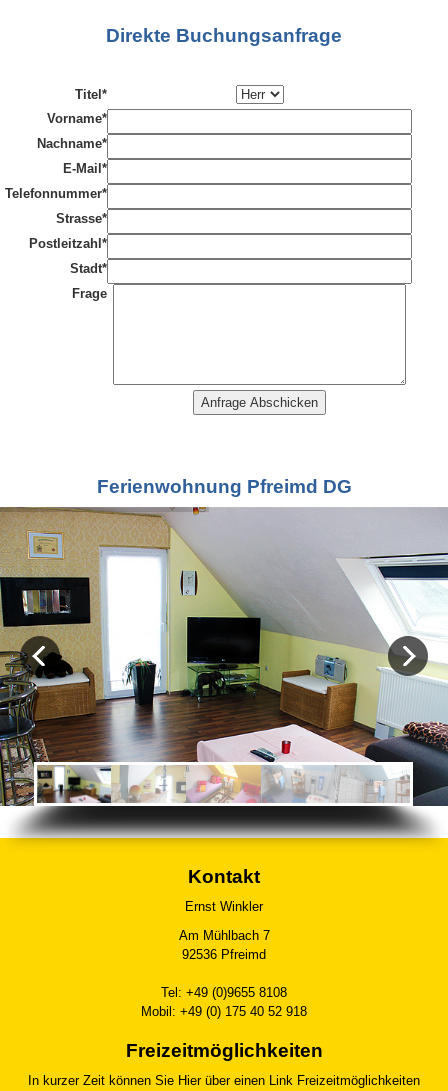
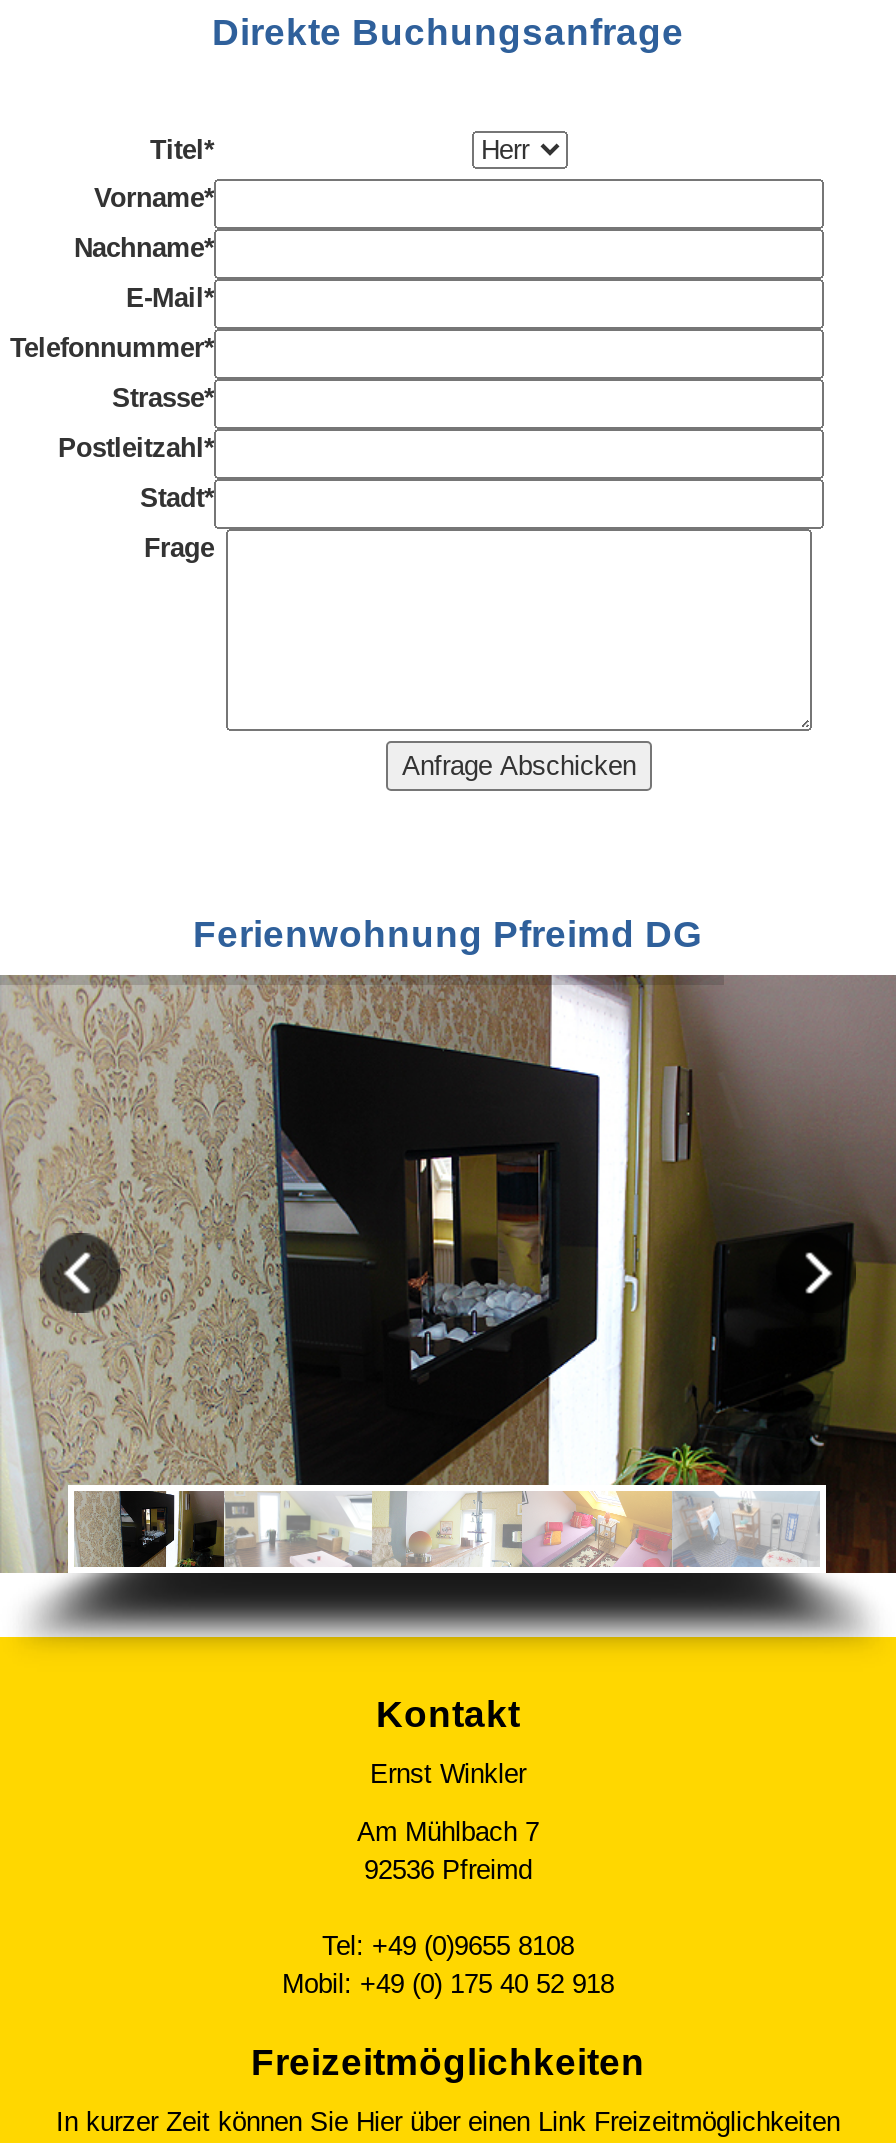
[3,507,445,806] [image] -> [6,975,890,1573] [image]

